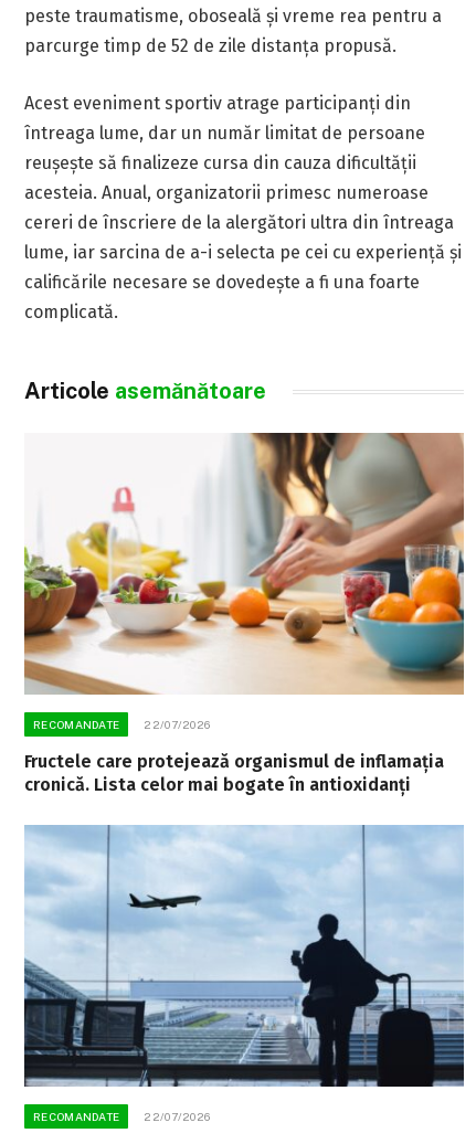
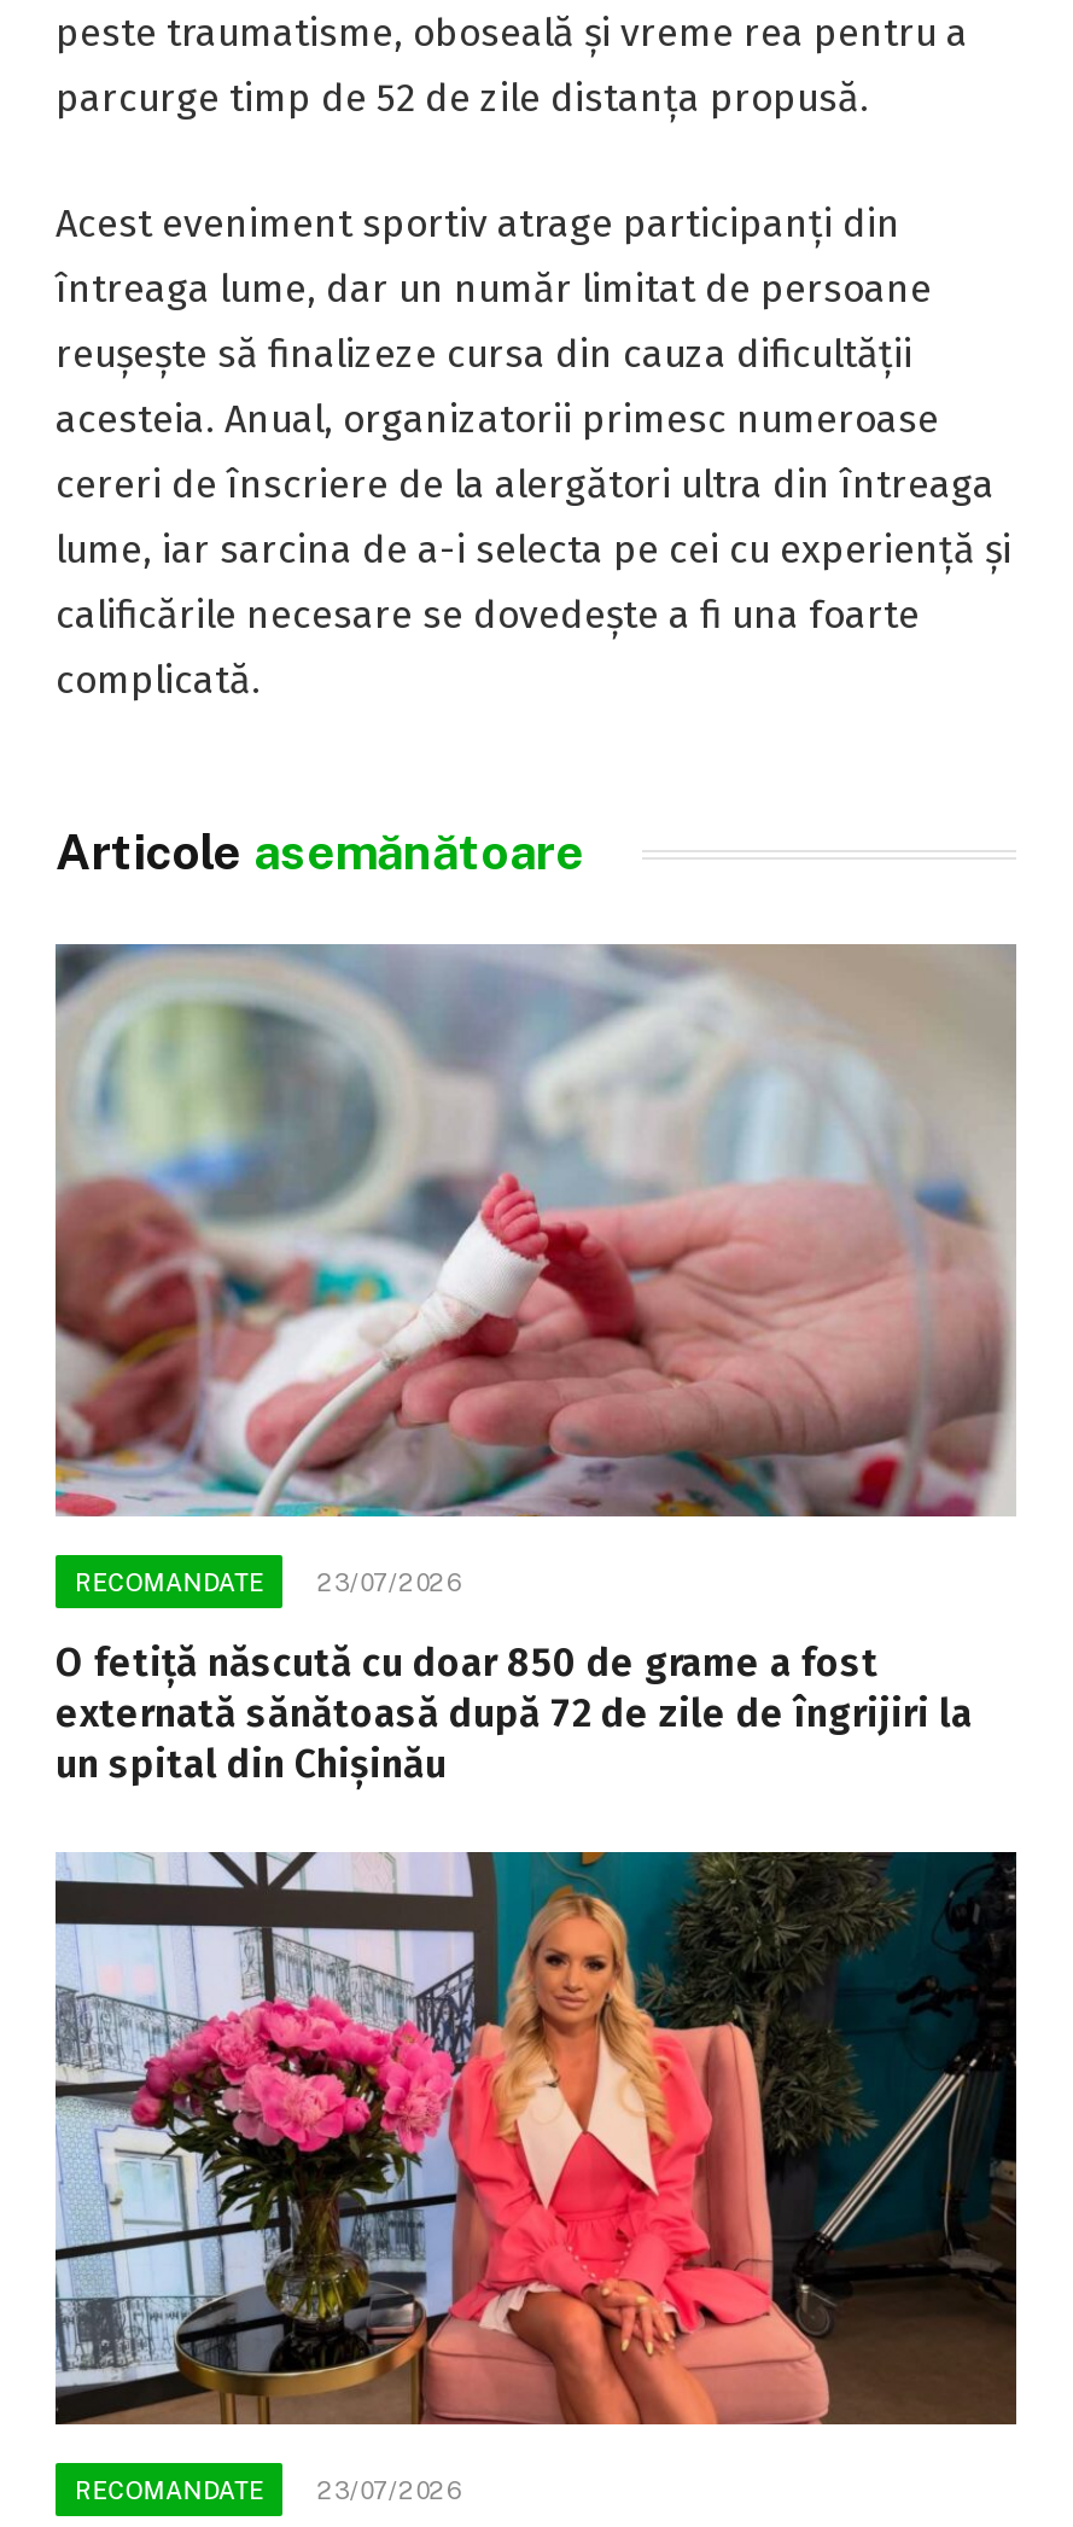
[23,433,464,731] [image] | RECOMANDATE 22/07/2026 -> [53,942,1016,1596] [image] | RECOMANDATE 23/07/2026
[24,751,444,795] Fructele care protejează organismul de inflamația | cronică. Lista celor mai bogate în antioxidanți -> [56,1639,973,1787] O fetiță născută cu doar 850 de grame a fost | externată sănătoasă după 72 de zile de îngrijiri la | un spital din Chișinău
[23,825,465,1123] [image] | RECOMANDATE 22/07/2026 -> [53,1850,1019,2504] [image] | RECOMANDATE 23/07/2026

